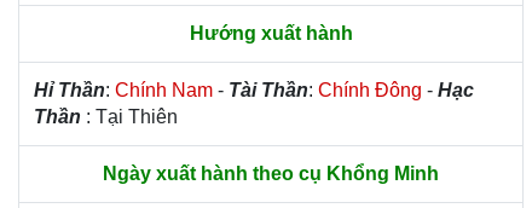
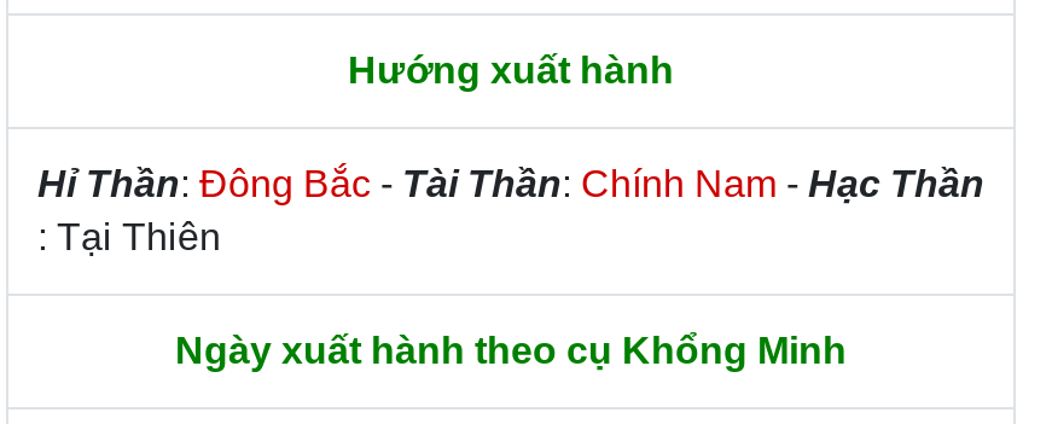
[34,80,474,127] Hỉ Thần: Chính Nam - Tài Thần: Chính Đông - Hạc | Thần: Tại Thiên -> [37,164,984,258] Hỉ Thần: Đông Bắc - Tài Thần: Chính Nam - Hạc Thần | : Tại Thiên

